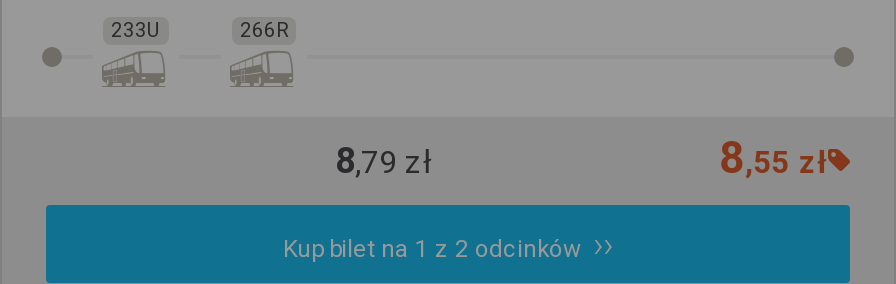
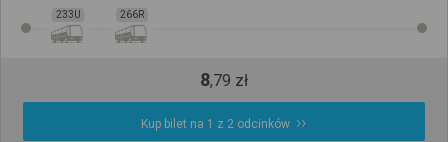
[719,133,827,183] 8,55 zł -> none

